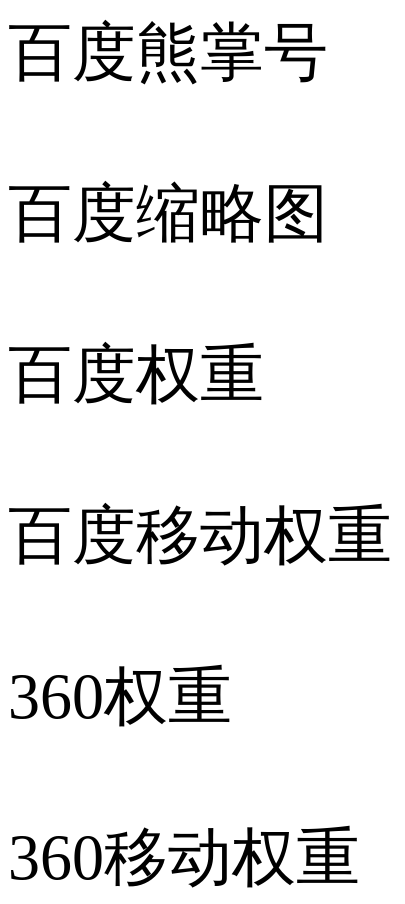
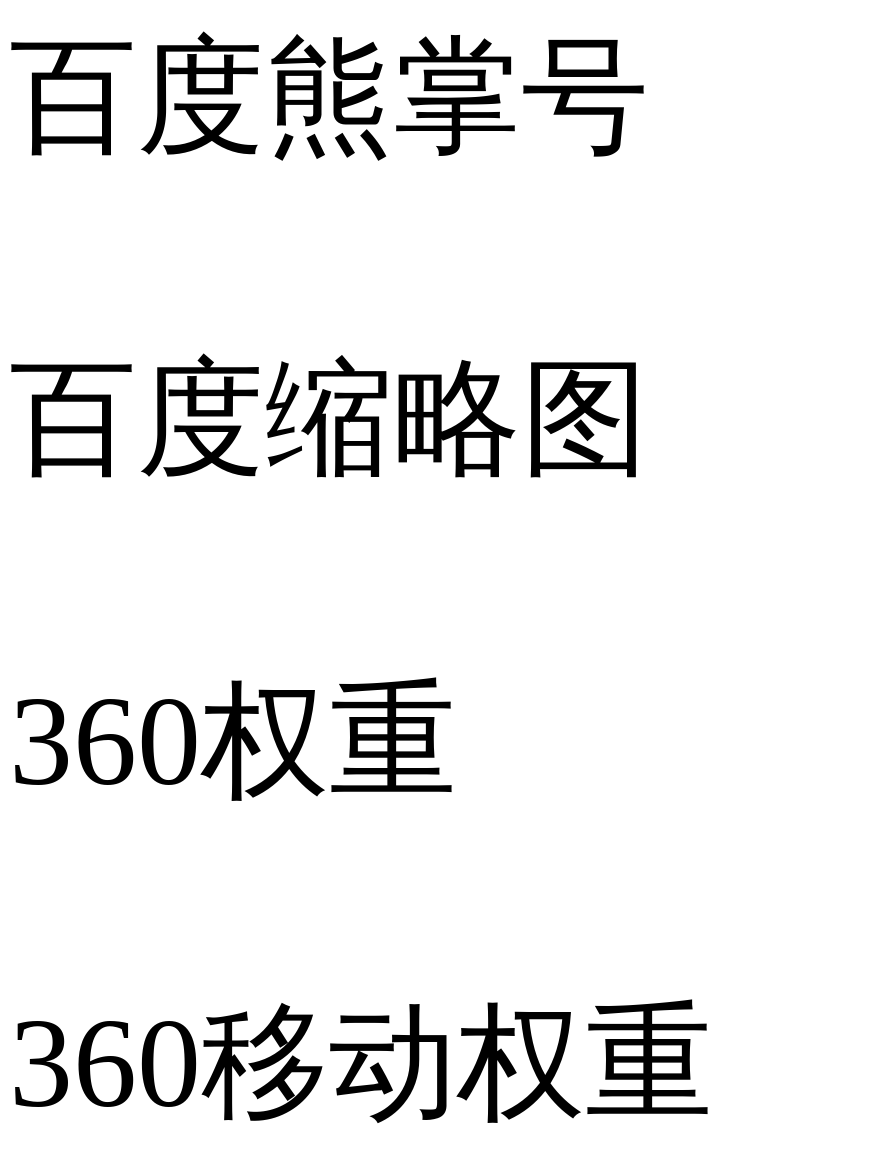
[8,339,392,571] 百度权重 | 百度移动权重 -> none

